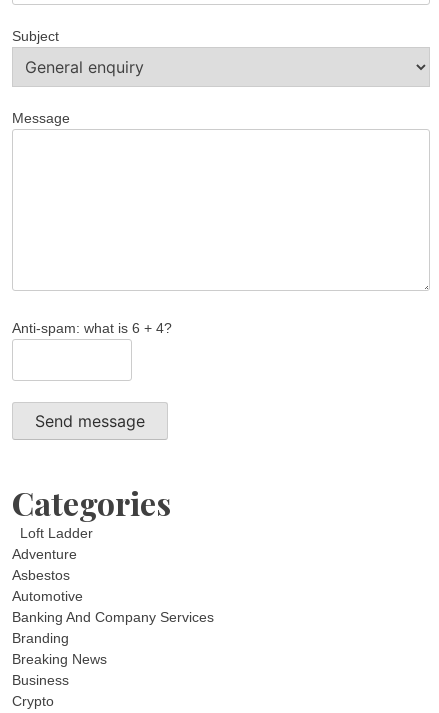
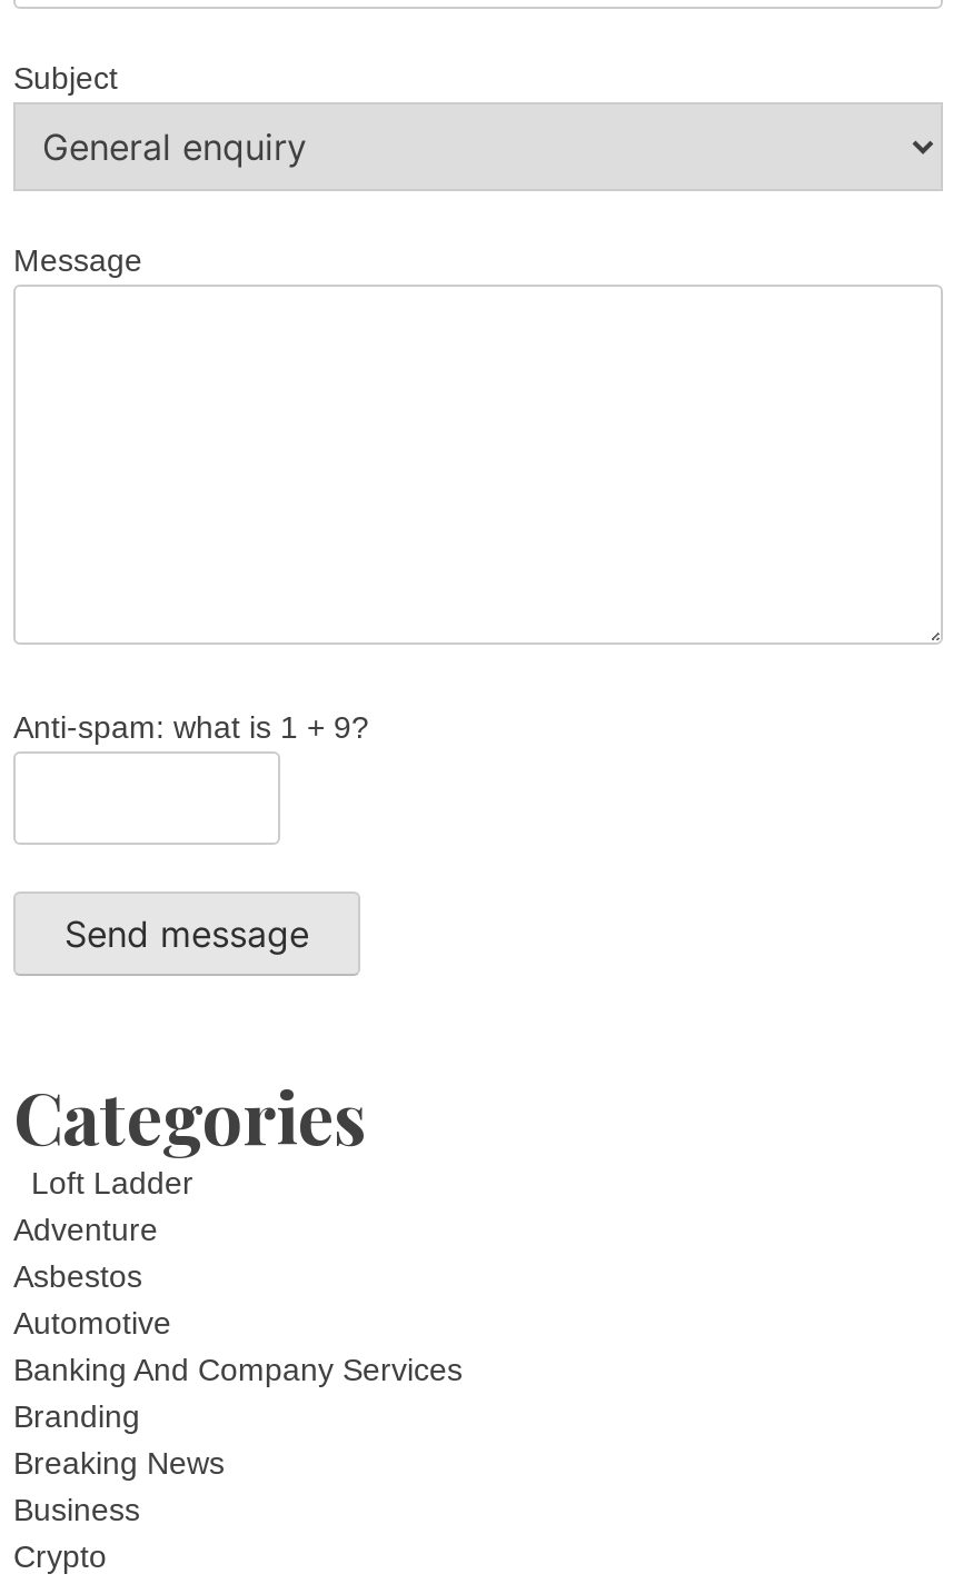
[12,320,172,336] Anti-spam: what is 6 + 4? -> [13,710,369,745] Anti-spam: what is 1 + 9?

